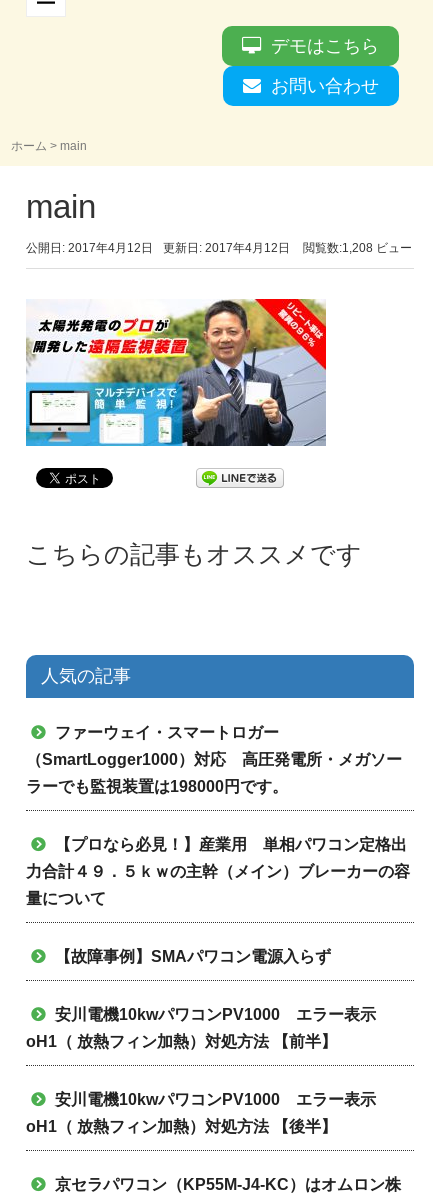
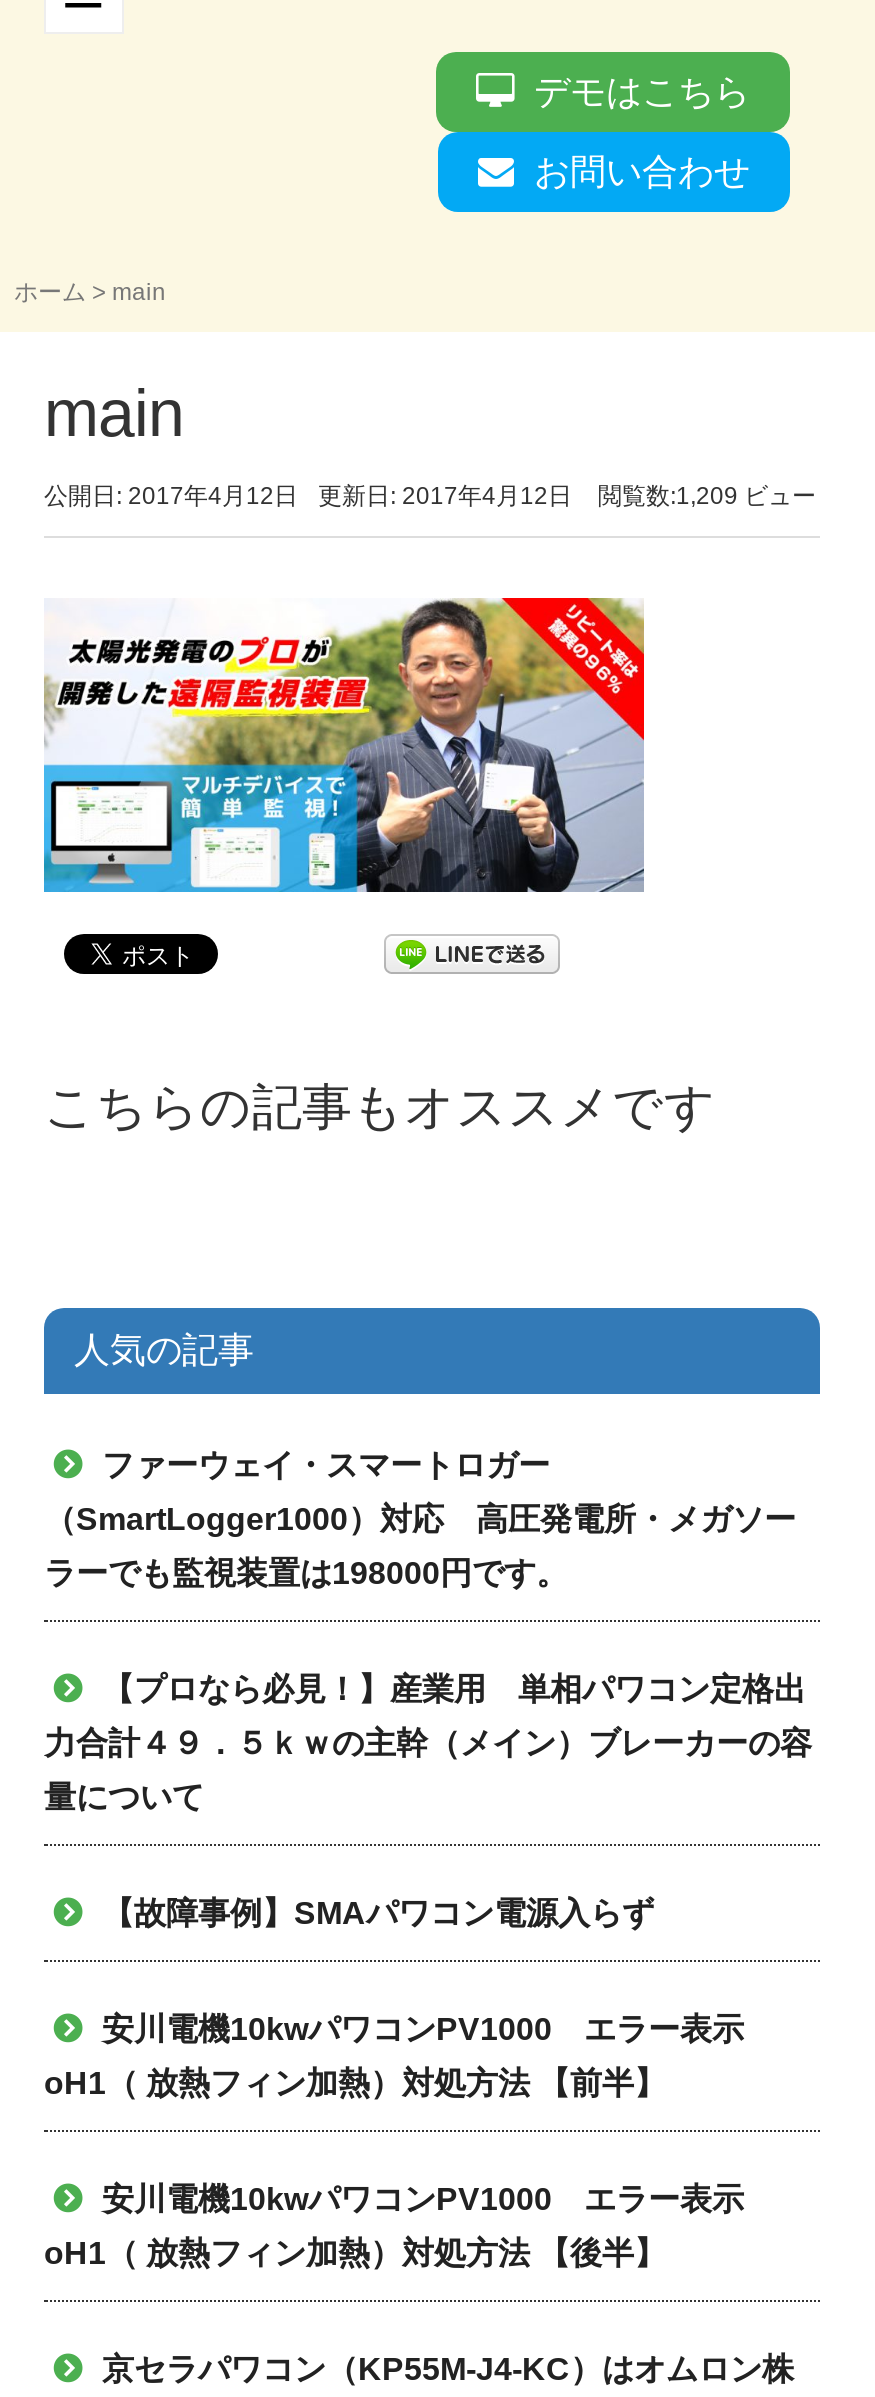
[300,241,412,255] 閲覧数:1,208 ビュー -> [592,482,816,510] 閲覧数:1,209 ビュー

